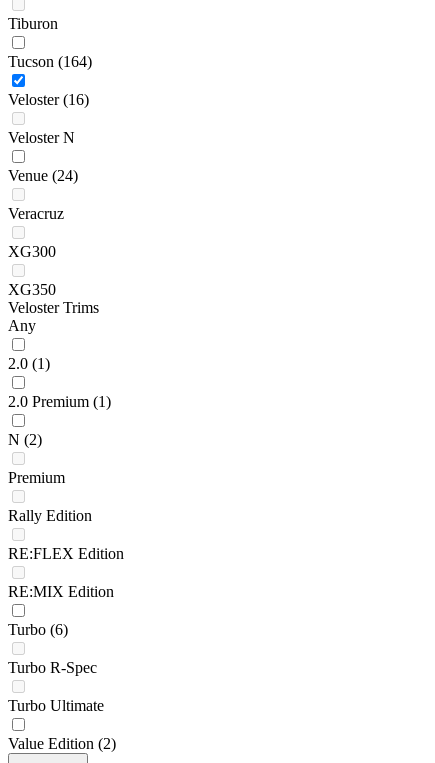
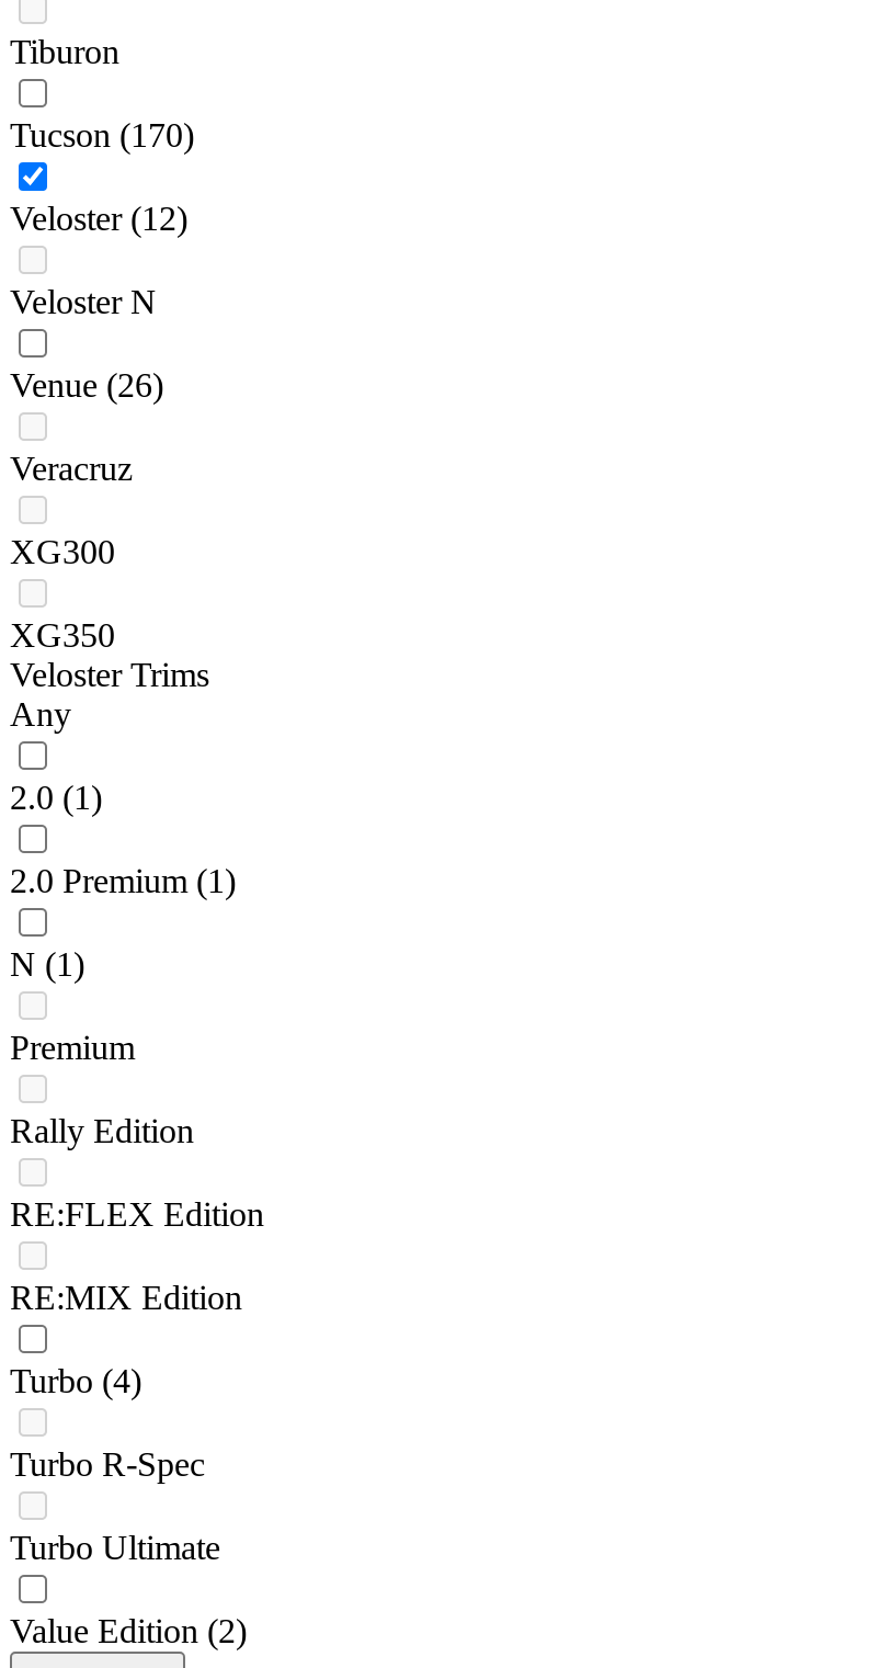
[8,53,92,70] Tucson (164) -> [10,117,194,154] Tucson (170)
[8,91,89,108] Veloster (16) -> [10,200,187,238] Veloster (12)
[8,167,78,184] Venue (24) -> [10,367,163,404] Venue (26)
[8,431,42,448] N (2) -> [10,946,84,983] N (1)
[8,621,68,638] Turbo (6) -> [10,1363,141,1400] Turbo (4)

